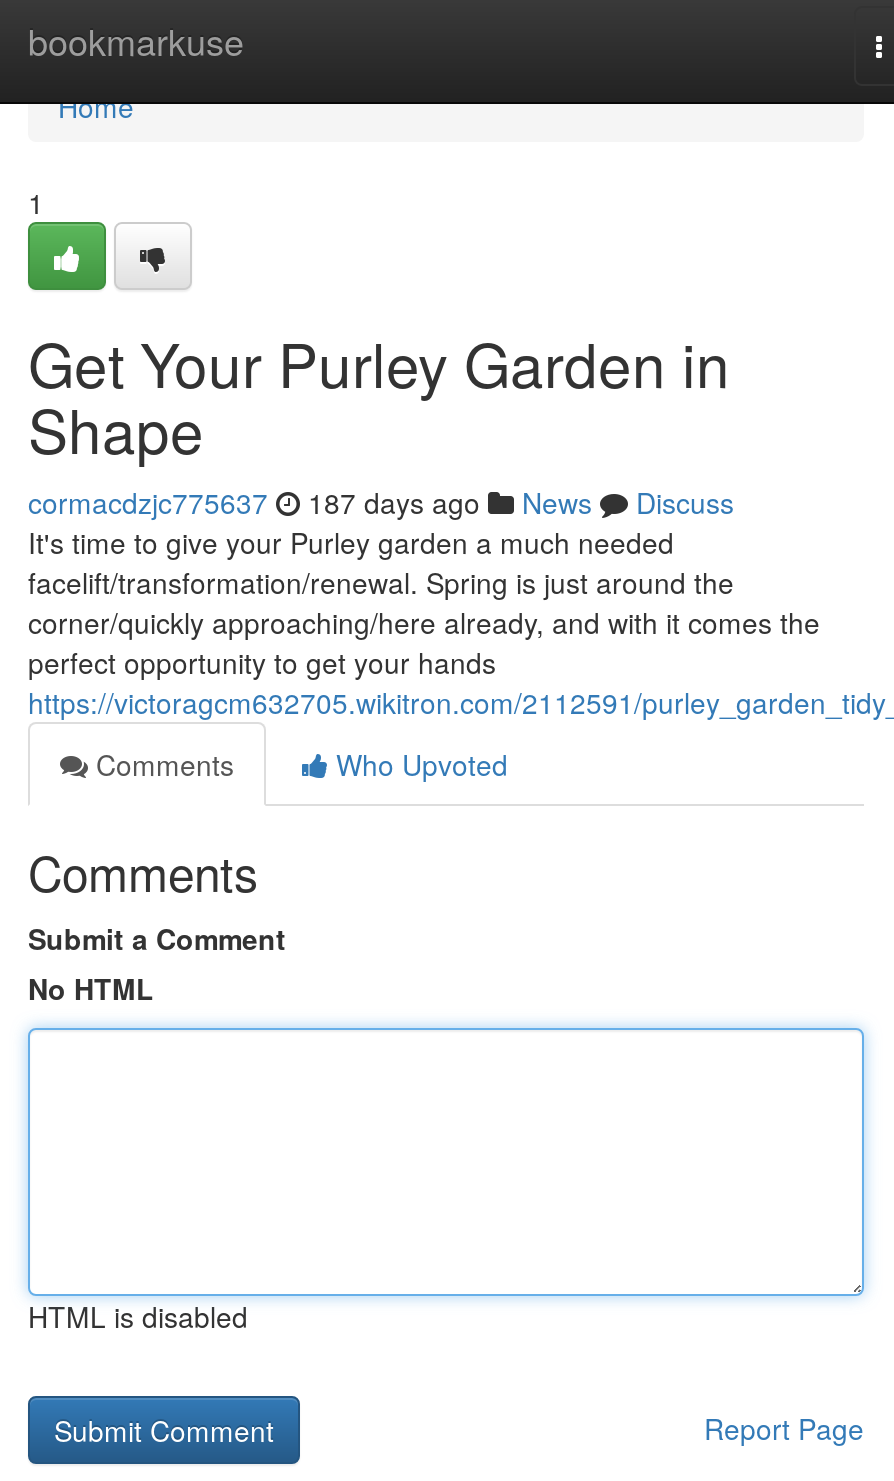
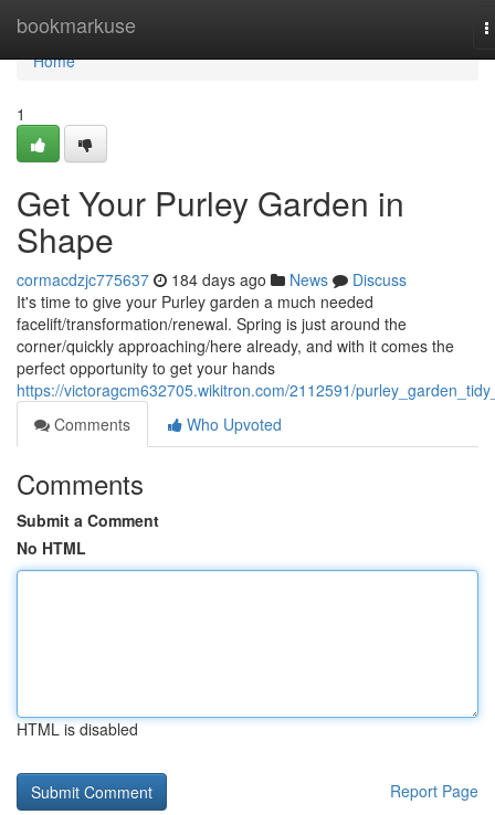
[28,482,734,522] cormacdzjc775637 187 days ago News Discuss -> [17,268,407,290] cormacdzjc775637 184 days ago News Discuss

